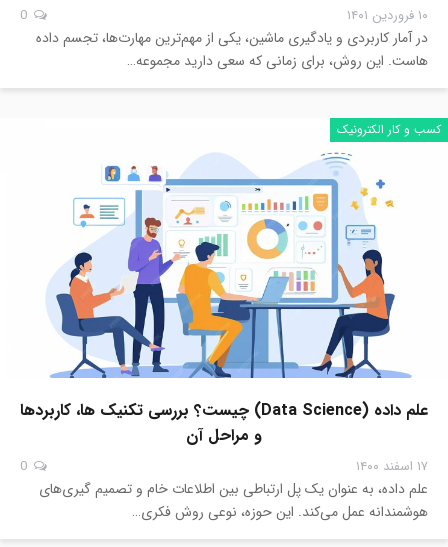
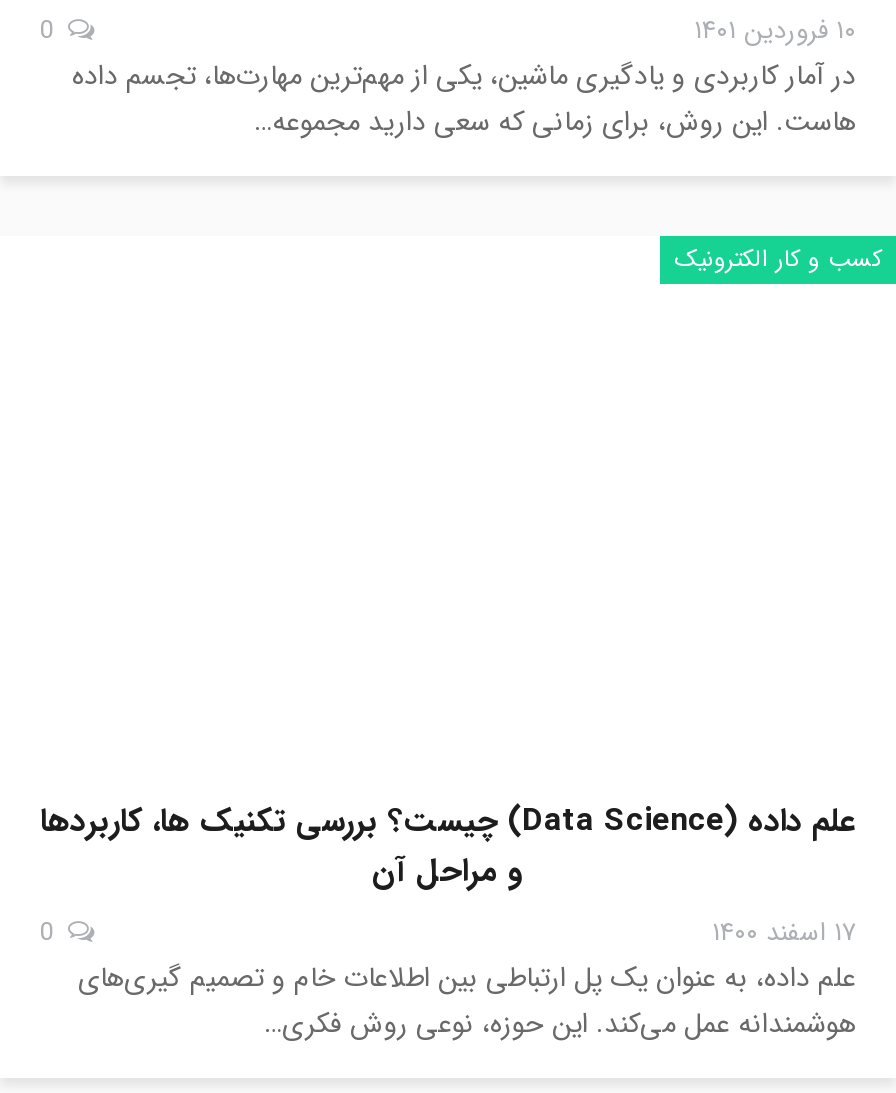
[46,152,412,379] [image] -> none

